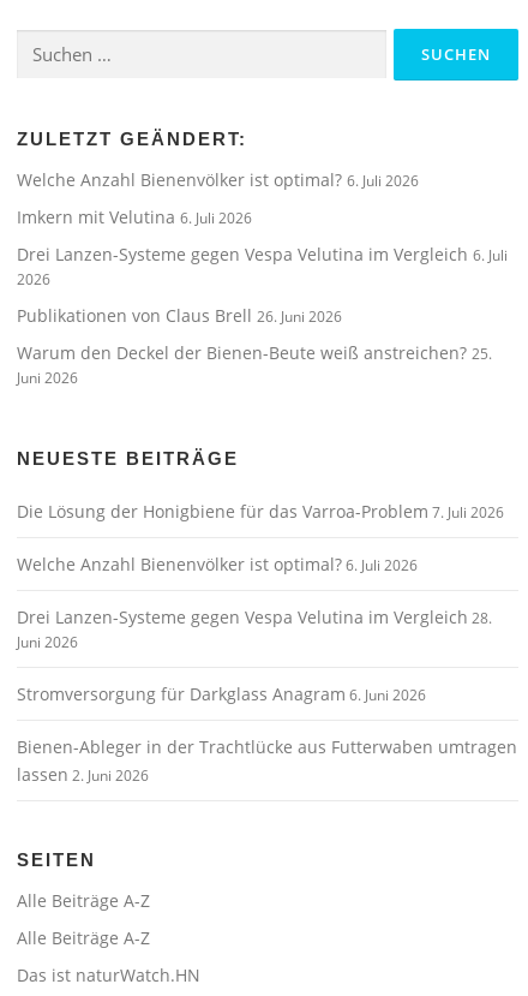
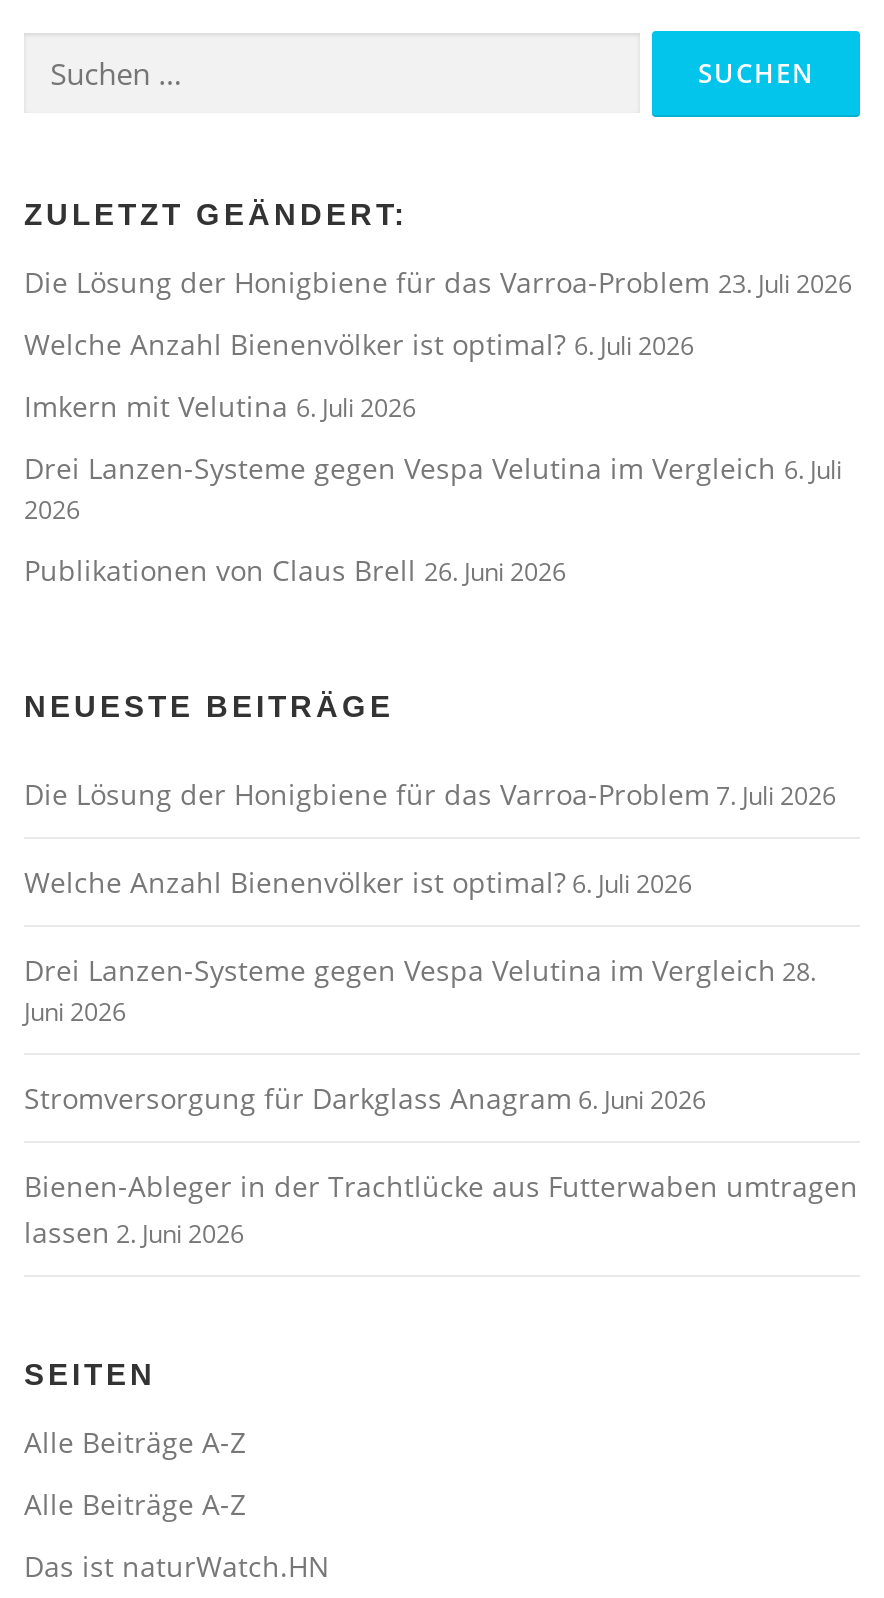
none -> [24,263,852,301] Die Lösung der Honigbiene für das Varroa-Problem 23. Juli 2026
moved [17,168,508,327] -> [24,325,842,589]: Welche Anzahl Bienenvölker ist optimal? 6. Juli 2026 | Imkern mit Velutina 6. Juli 2026 | Drei Lanzen-Systeme gegen Vespa Velutina im Vergleich 6. Juli | 2026 | Publikationen von Claus Brell 26. Juni 2026
[17,341,492,388] Warum den Deckel der Bienen-Beute weiß anstreichen? 25. | Juni 2026 -> none

